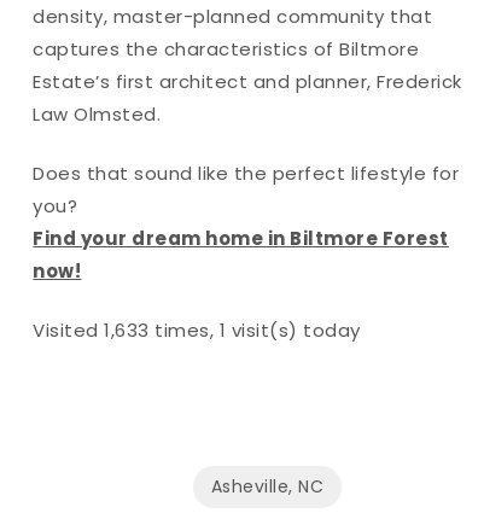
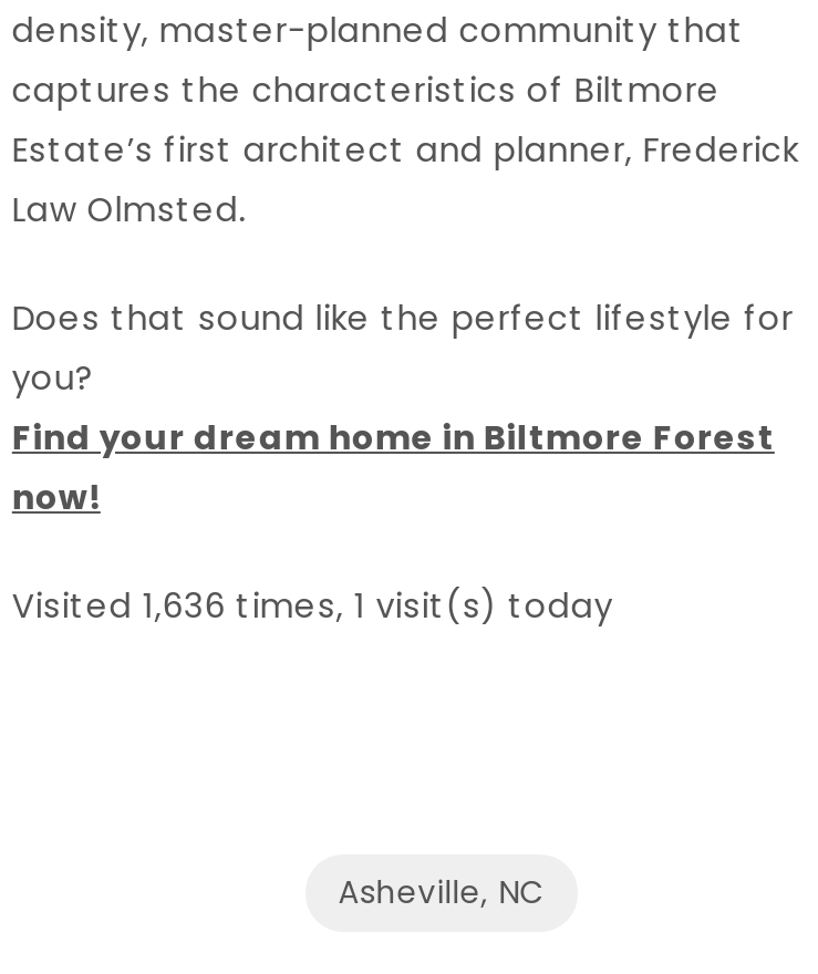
[33,317,361,343] Visited 1,633 times, 1 visit(s) today -> [12,582,613,628] Visited 1,636 times, 1 visit(s) today

